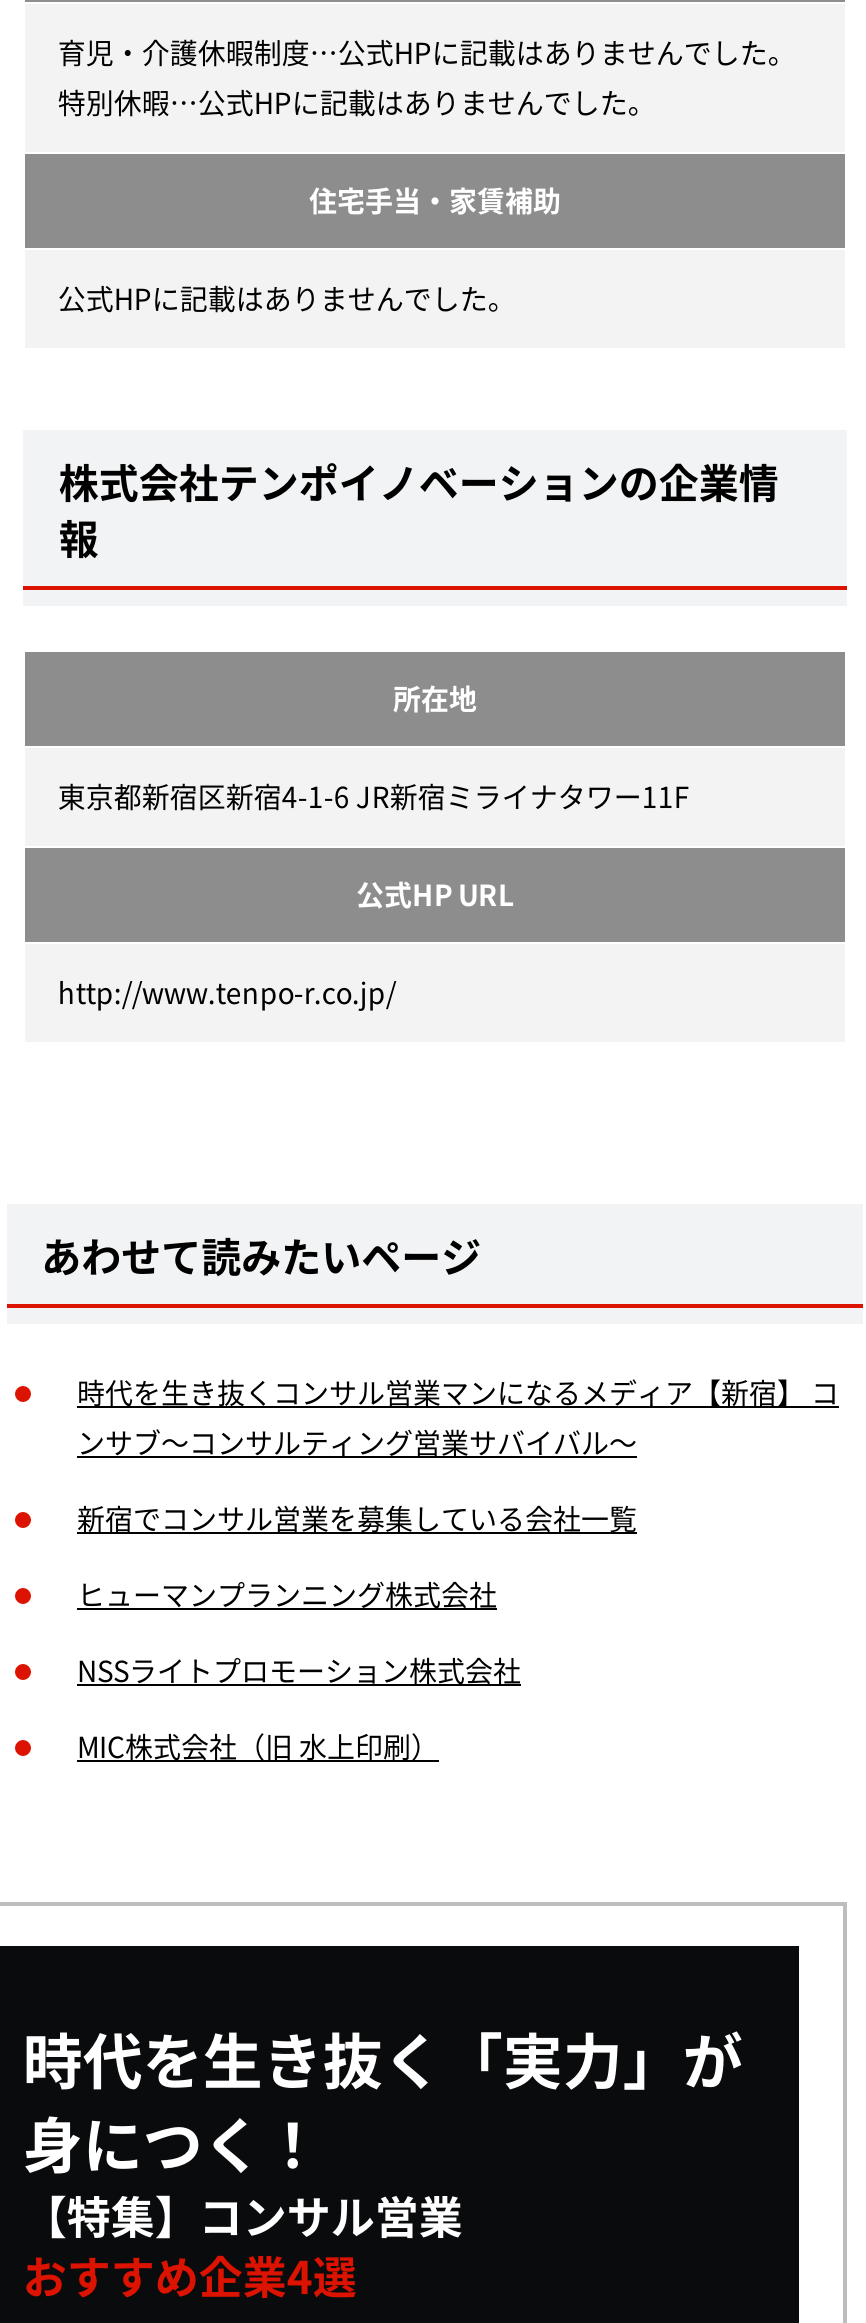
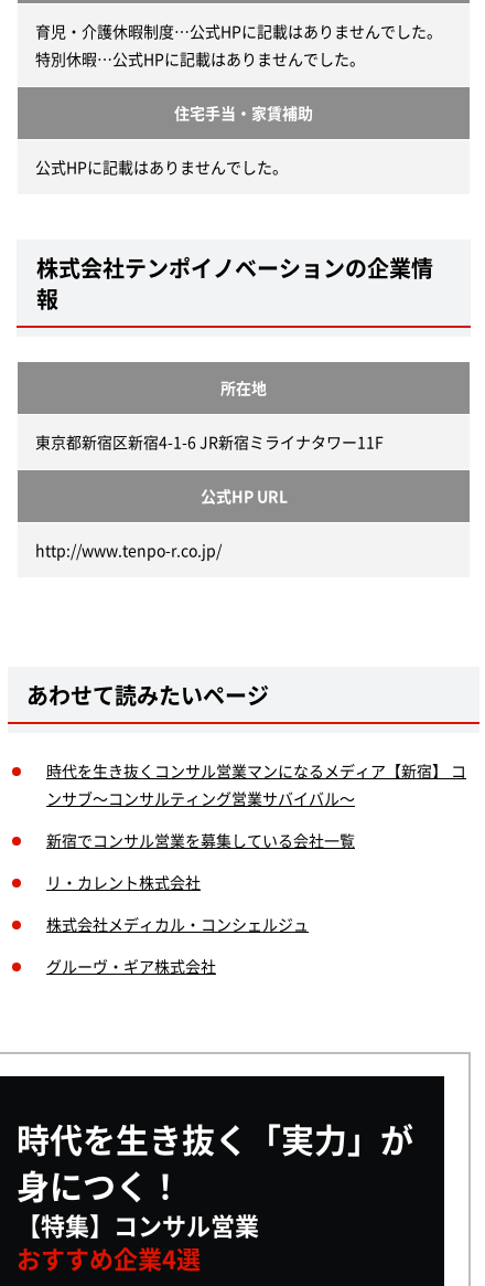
[77,1574,497,1614] ヒューマンプランニング株式会社 -> [46,871,201,893] リ・カレント株式会社
[77,1650,521,1690] NSSライトプロモーション株式会社 -> [46,913,309,935] 株式会社メディカル・コンシェルジュ
[77,1726,439,1766] MIC株式会社（旧 水上印刷） -> [46,955,216,977] グルーヴ・ギア株式会社

